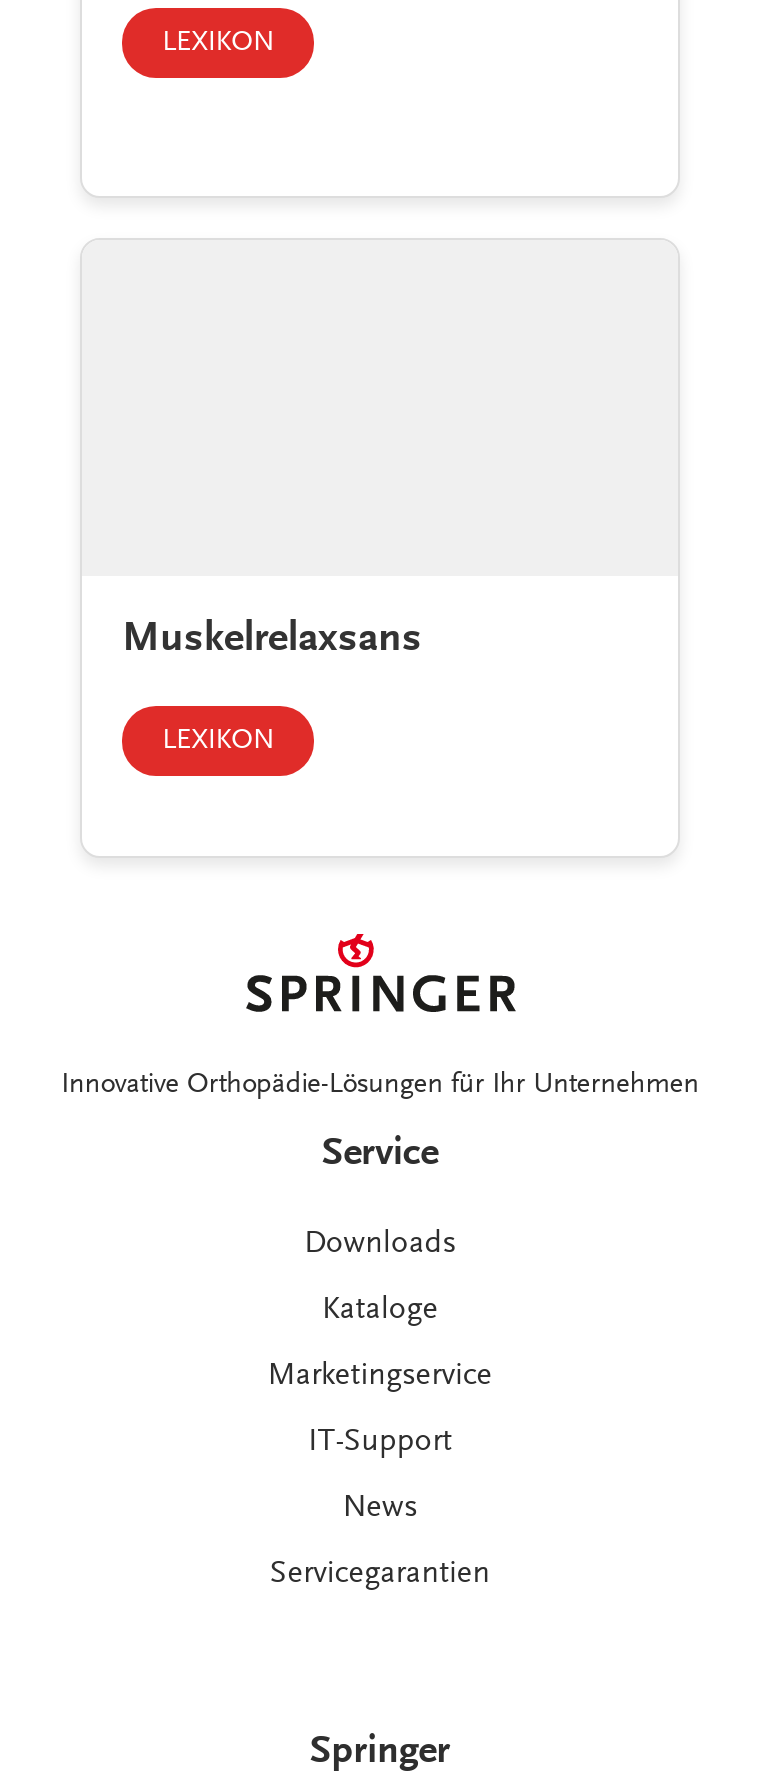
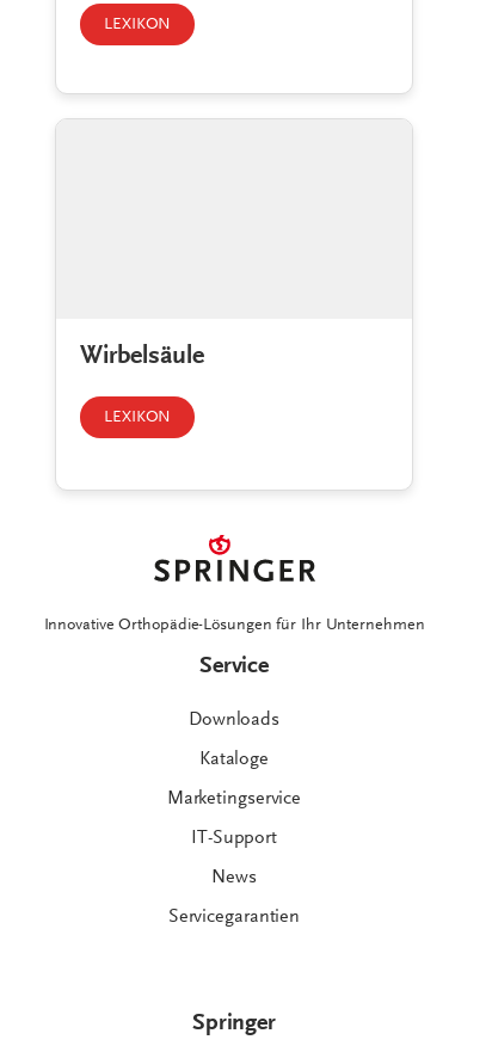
[122,618,422,662] Muskelrelaxsans -> [80,344,204,370] Wirbelsäule

